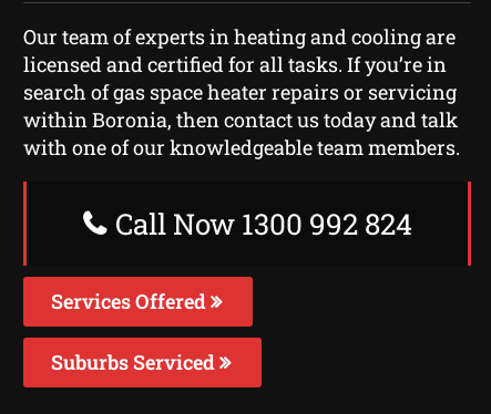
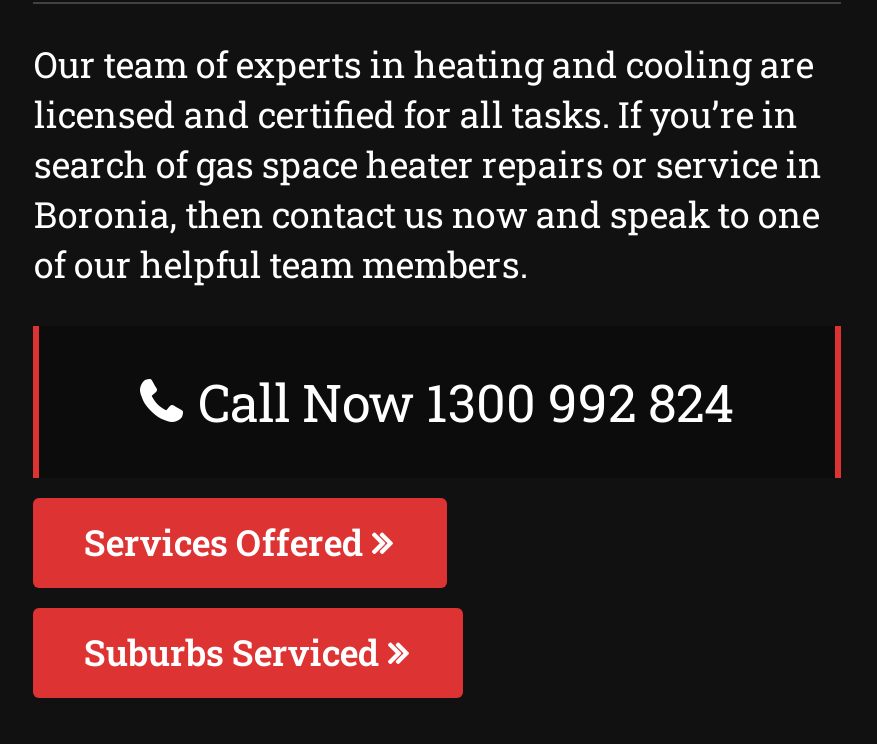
[24,78,460,160] search of gas space heater repairs or servicing | within Boronia, then contact us today and talk | with one of our knowledgeable team members. -> [34,140,822,288] search of gas space heater repairs or service in | Boronia, then contact us now and speak to one | of our helpful team members.

